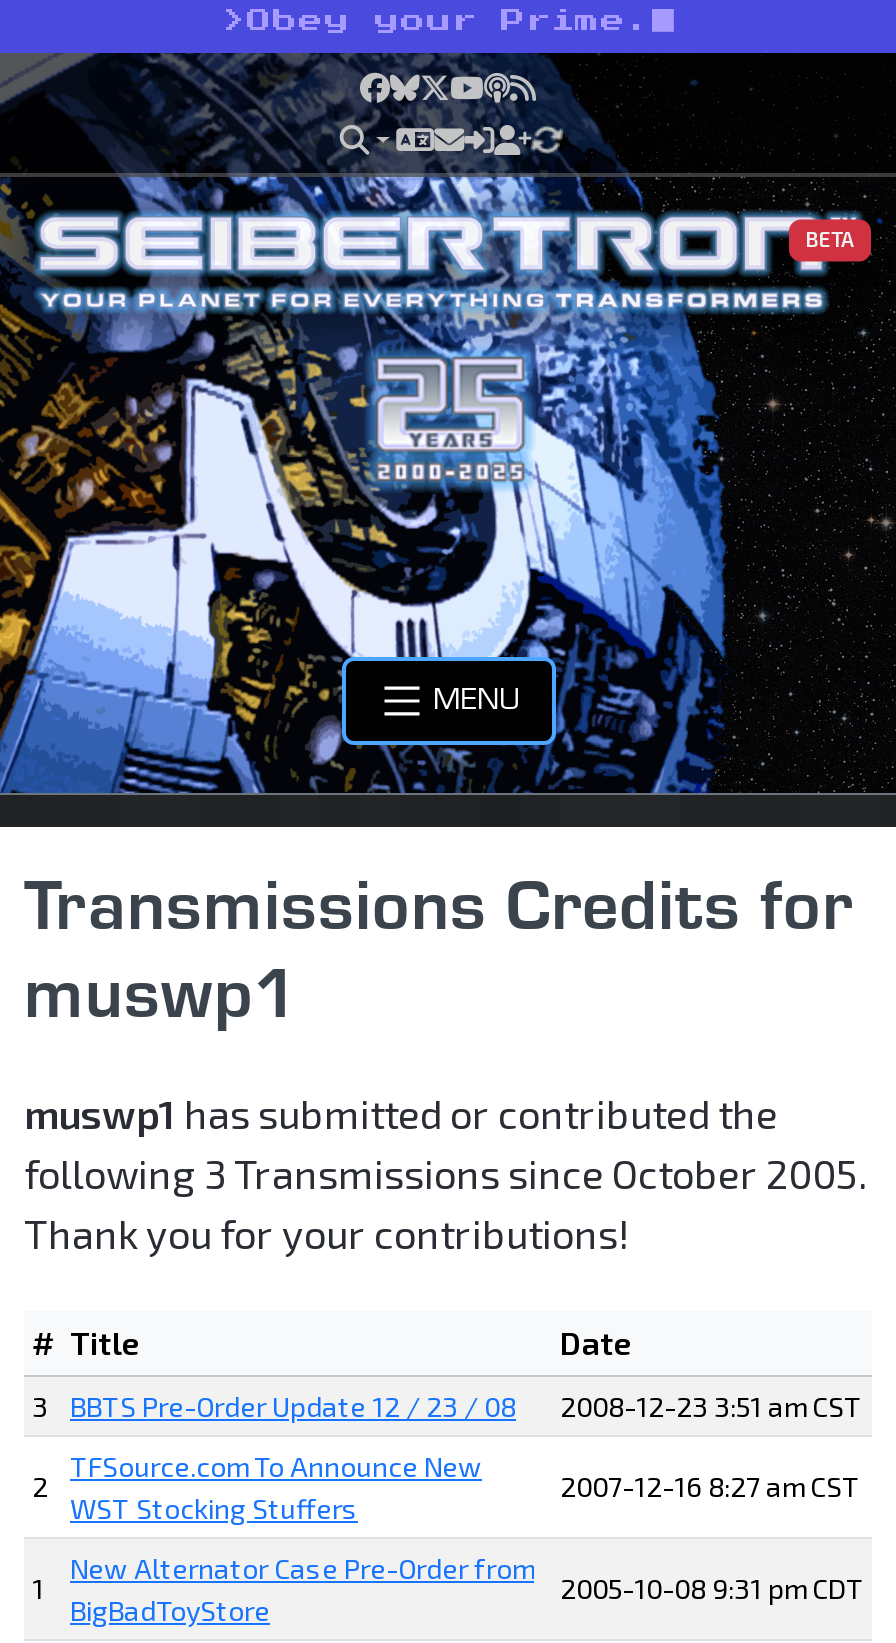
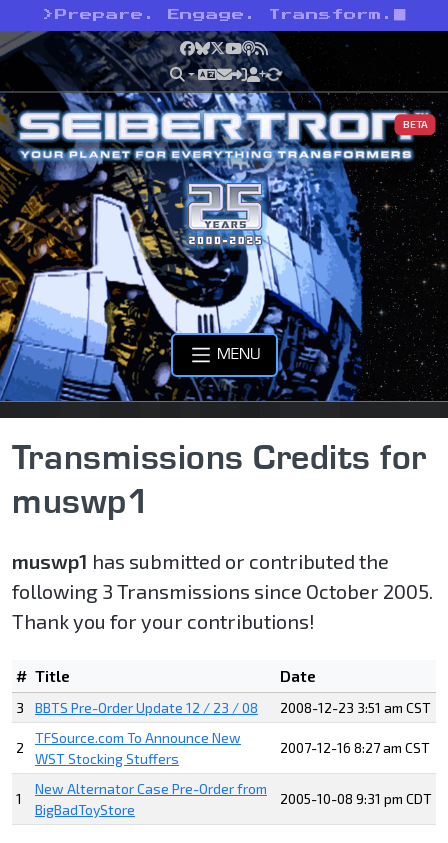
[223,9,651,33] > Obey your Prime. -> [43,9,394,21] > Prepare. Engage. Transform.

